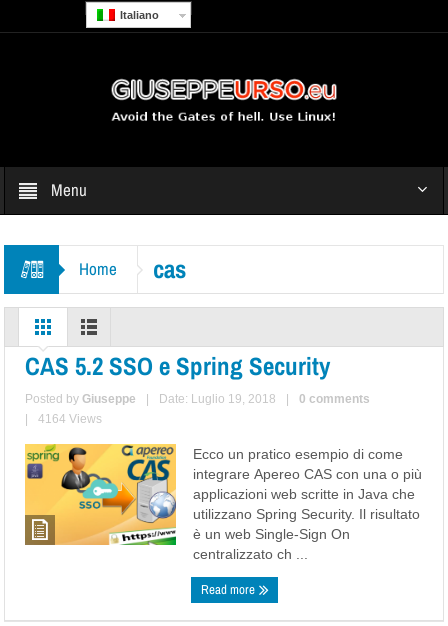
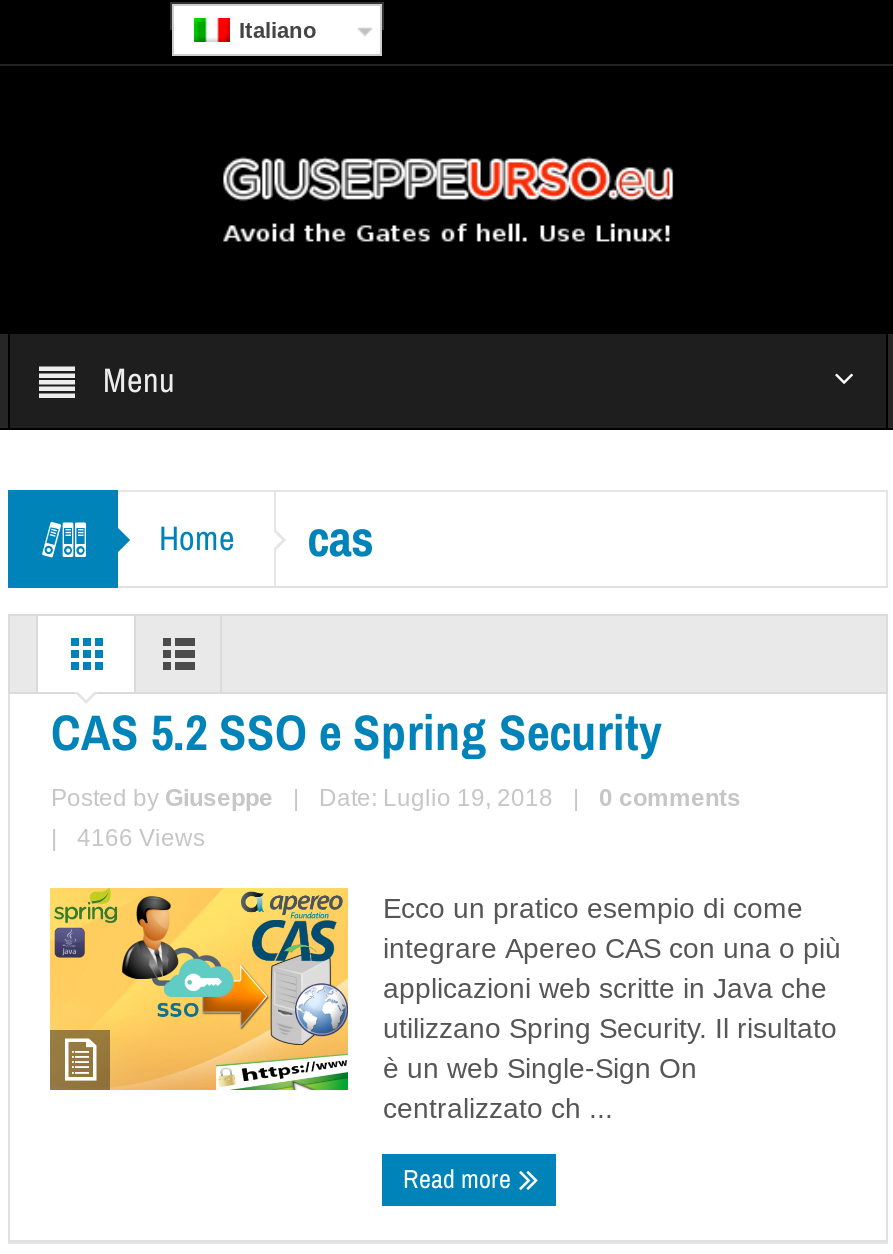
[38,412,102,426] 4164 Views -> [77,825,205,853] 4166 Views
[127,444,177,545] [image] -> [278,890,352,1054] [image]

